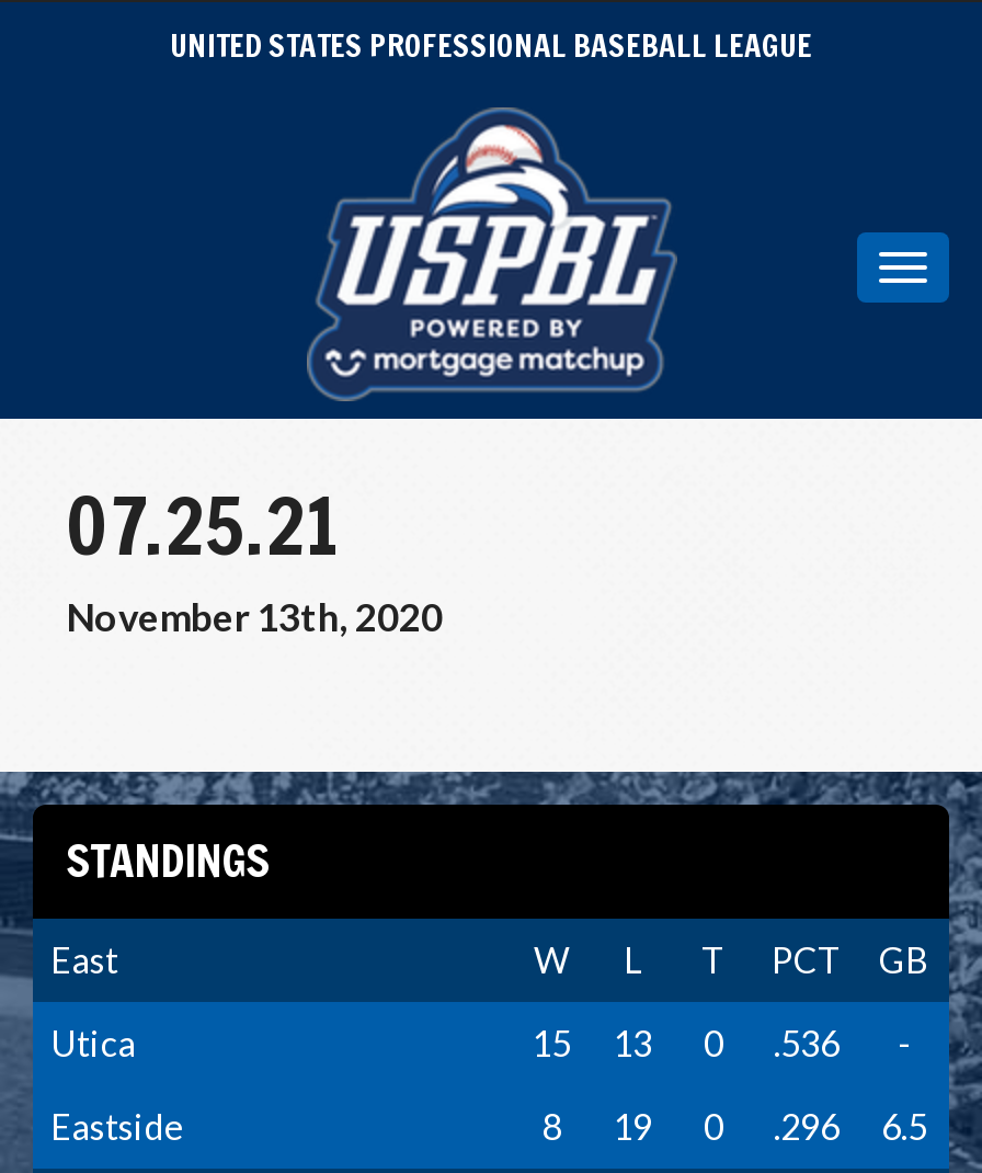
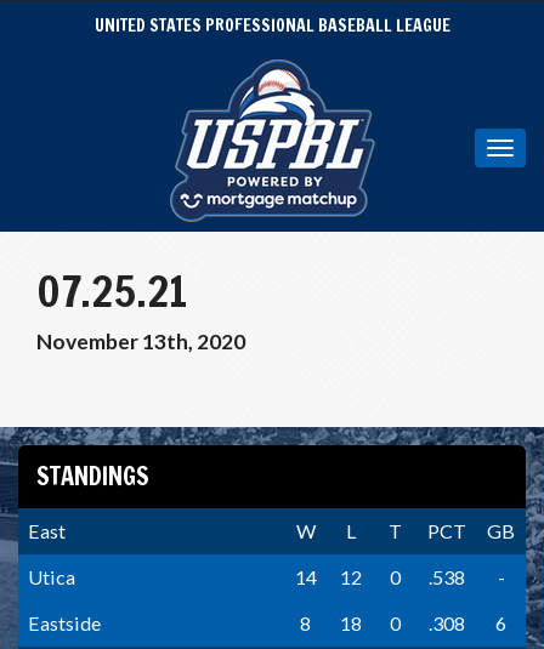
[532,1022,571,1063] 15 -> [294,565,316,588] 14
[613,1022,652,1063] 13 -> [339,565,361,588] 12
[774,1022,840,1063] .536 -> [429,565,465,588] .538
[613,1105,652,1147] 19 -> [339,611,361,634] 18
[774,1105,840,1147] .296 -> [429,611,465,634] .308
[881,1105,927,1147] 6.5 -> [495,611,506,634] 6

